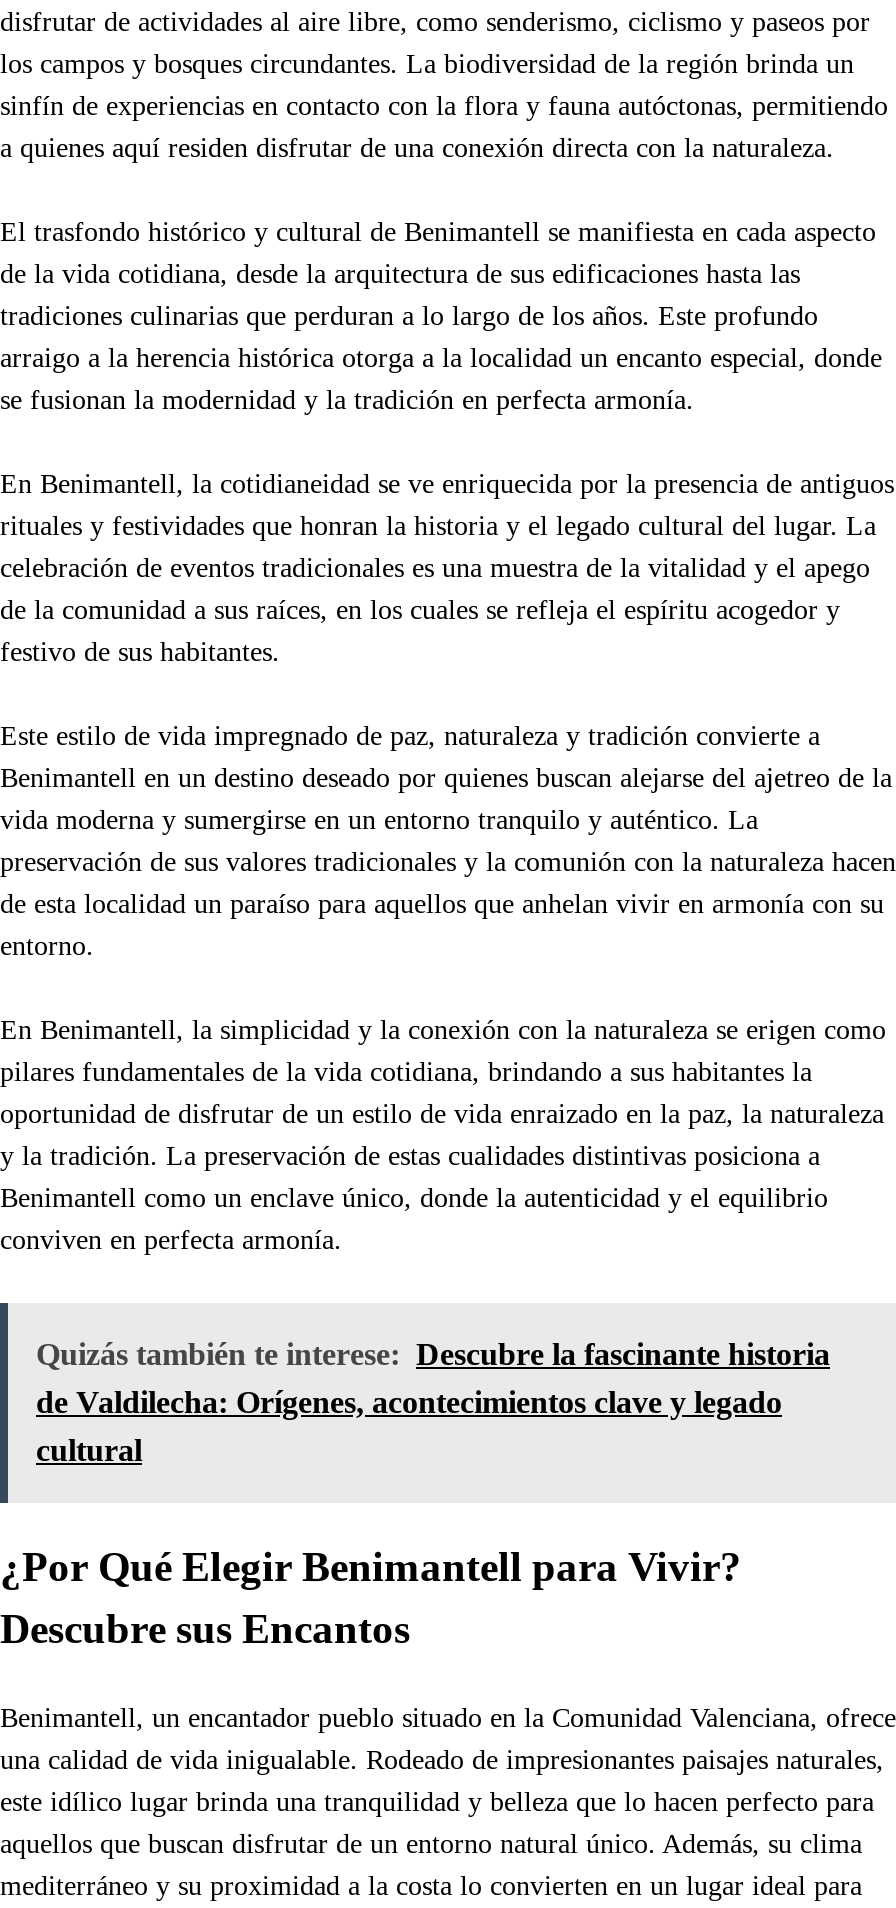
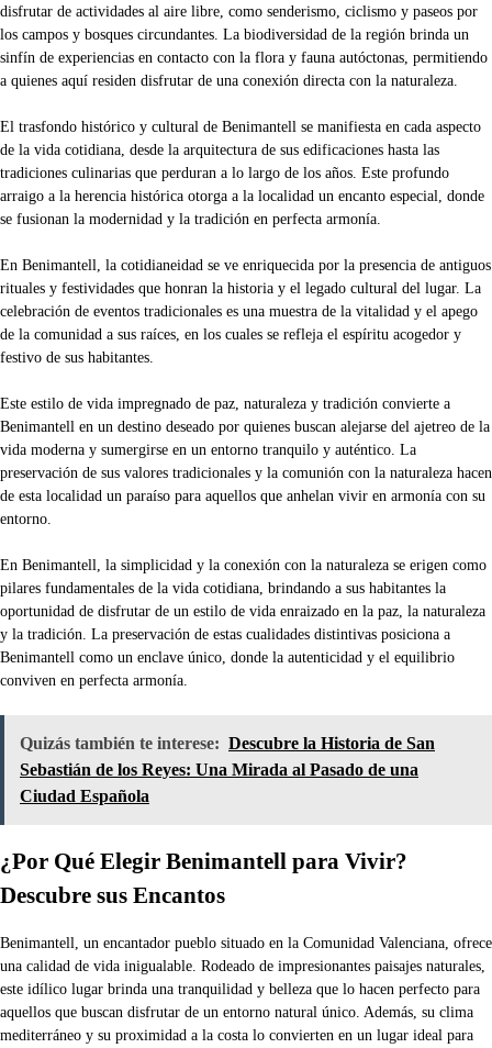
[36,1336,830,1466] Quizás también te interese: Descubre la fascinante historia | de Valdilecha: Orígenes, acontecimientos clave y legado | cultural -> [20,734,435,805] Quizás también te interese: Descubre la Historia de San | Sebastián de los Reyes: Una Mirada al Pasado de una | Ciudad Española

